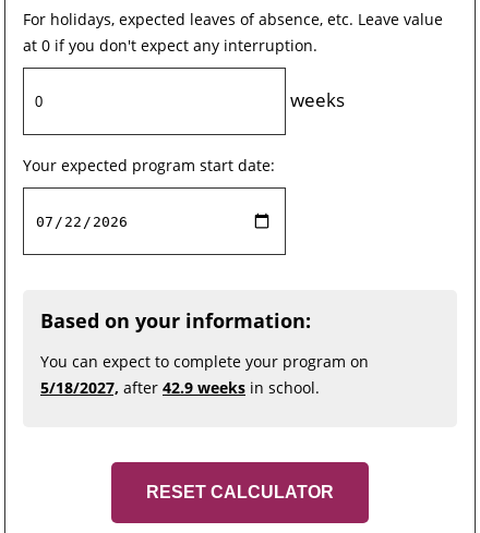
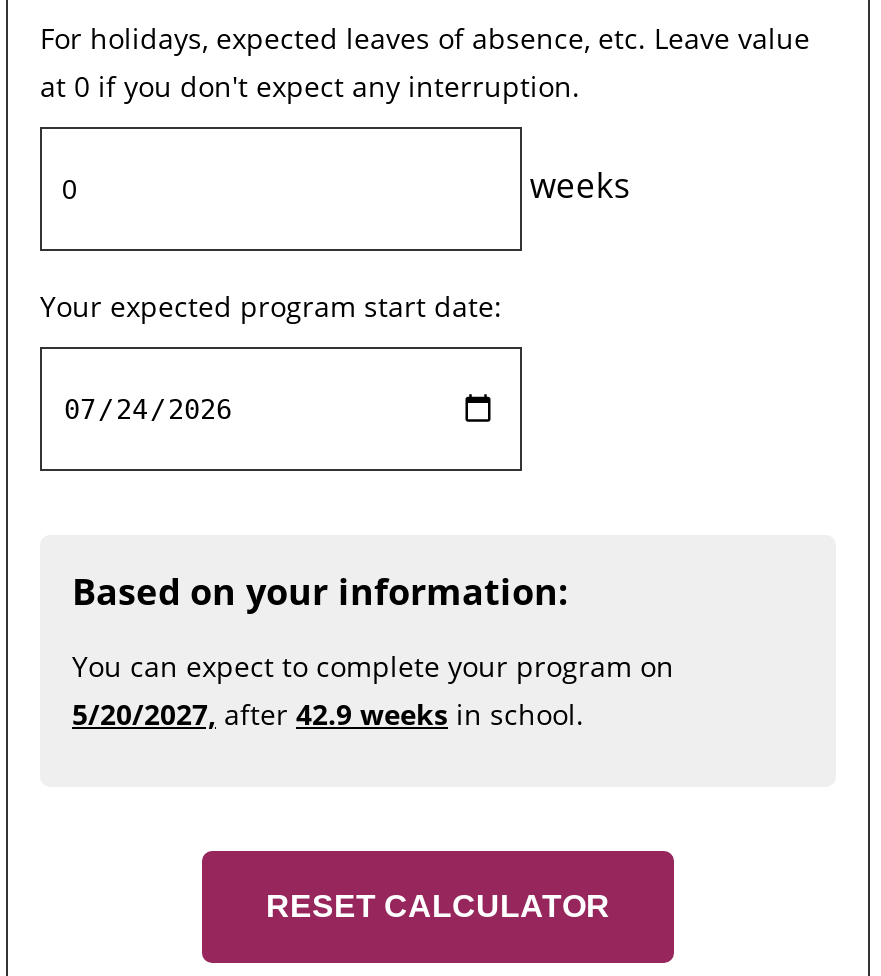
[40,378,320,398] 5/18/2027, after 42.9 weeks in school. -> [72,696,584,734] 5/20/2027, after 42.9 weeks in school.

